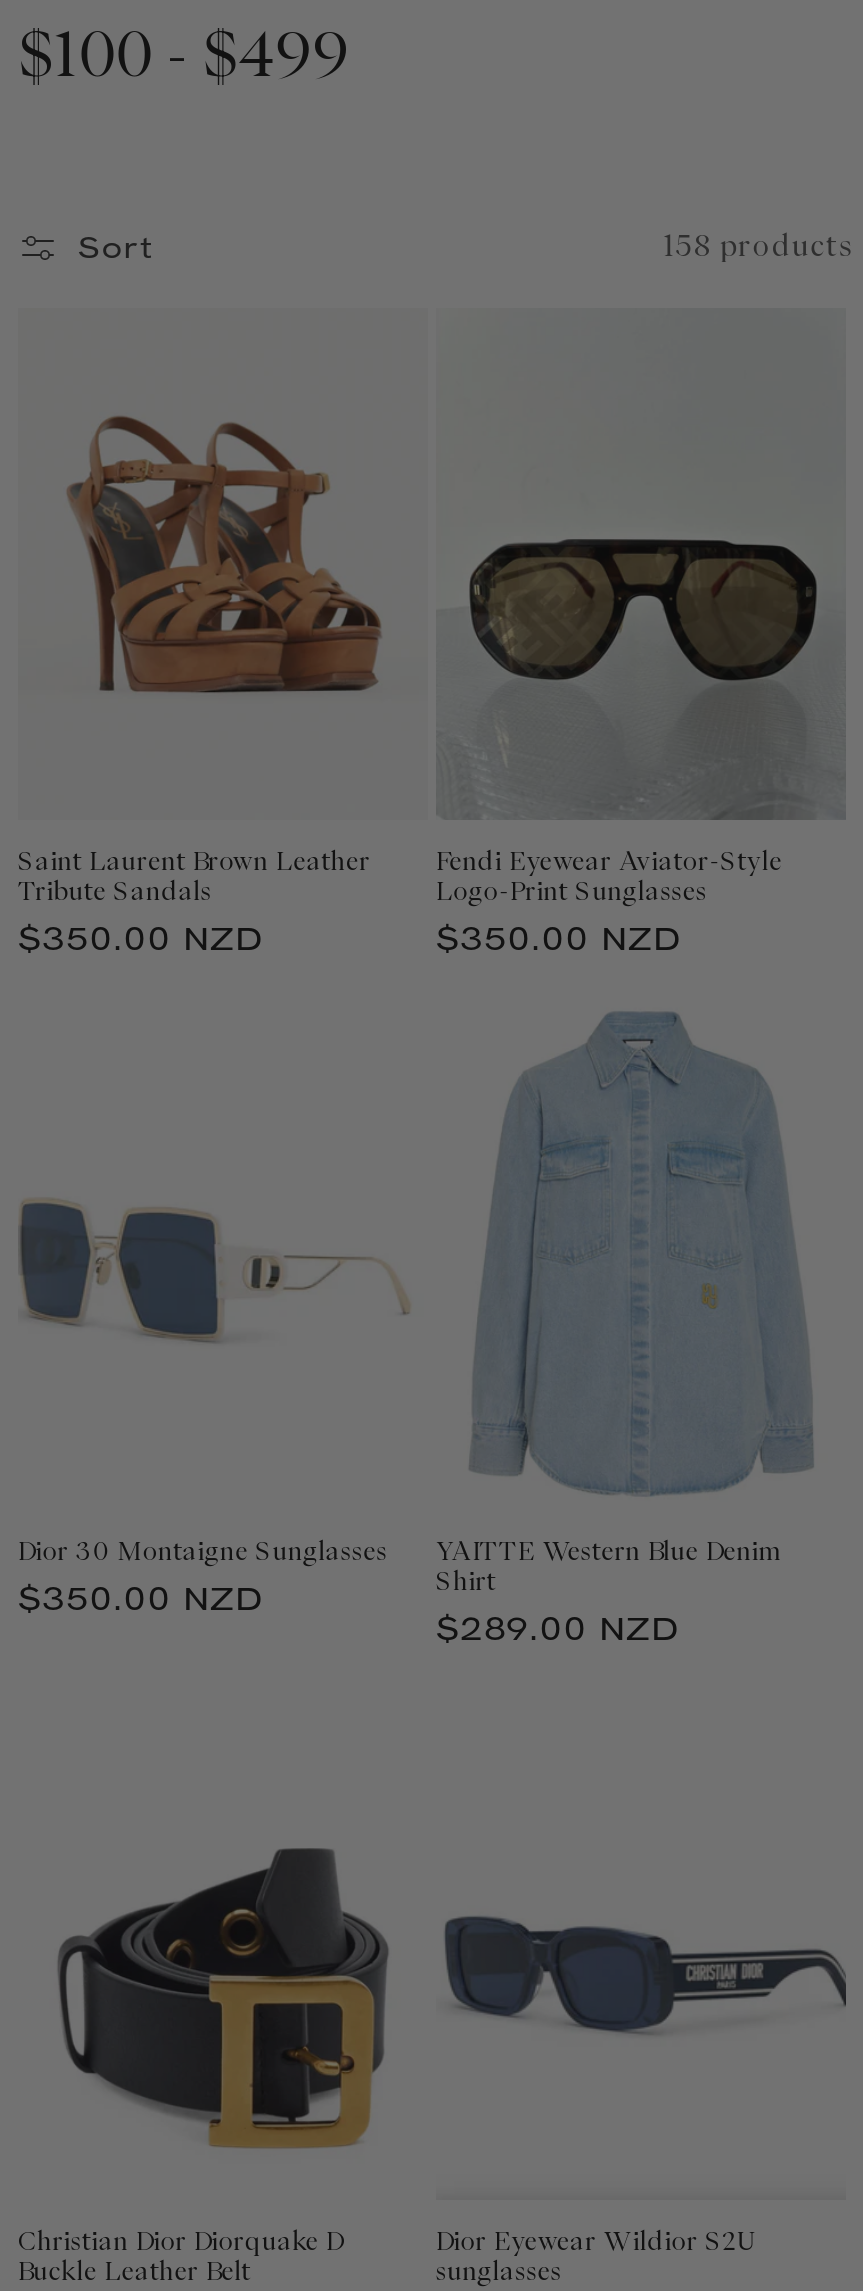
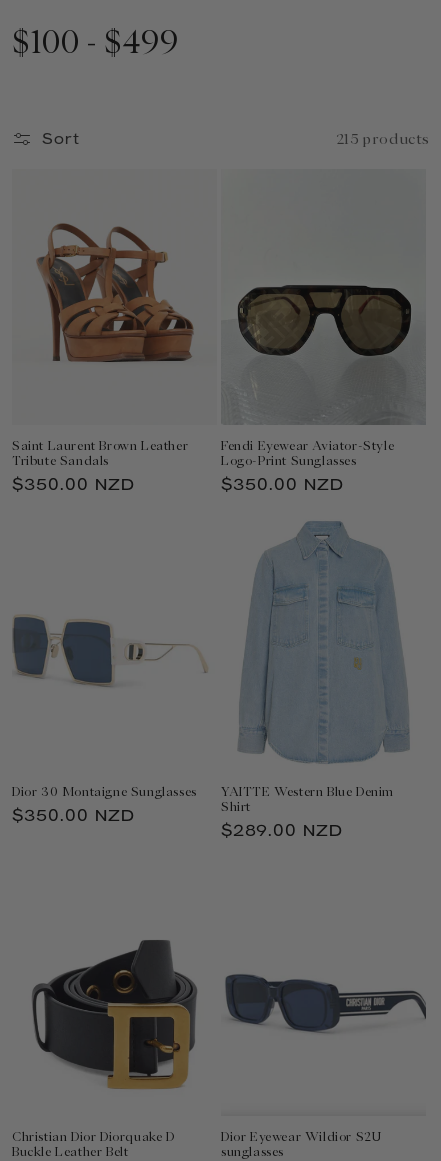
[664,232,854,260] 158 products -> [337,131,430,145] 215 products

